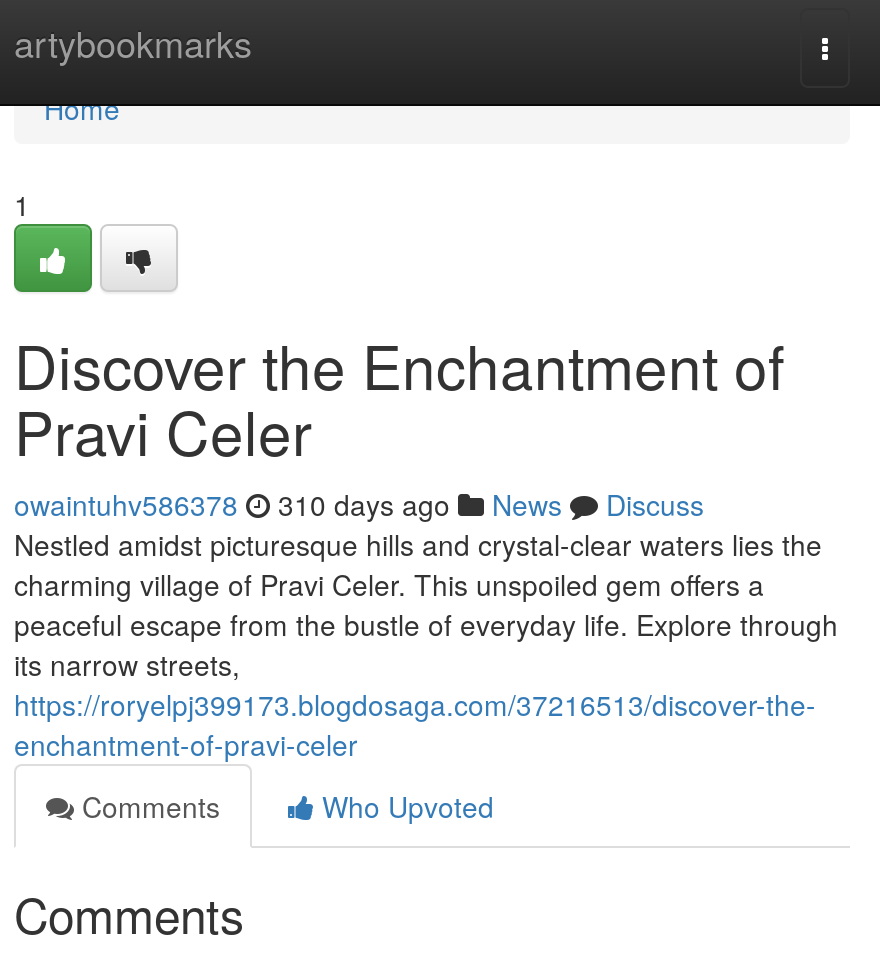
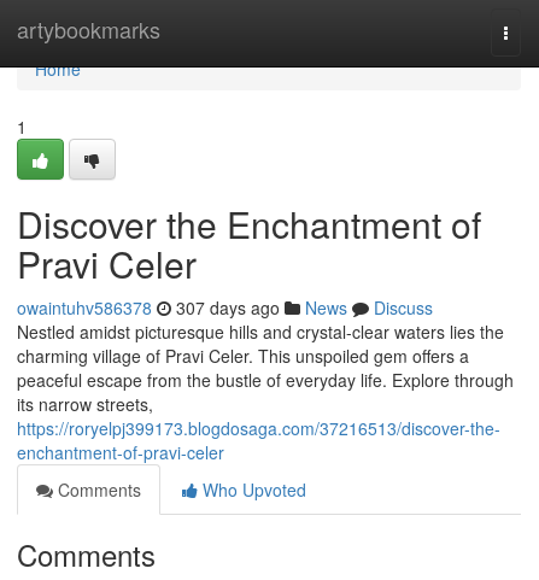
[14,484,704,524] owaintuhv586378 310 days ago News Discuss -> [17,295,433,320] owaintuhv586378 307 days ago News Discuss

